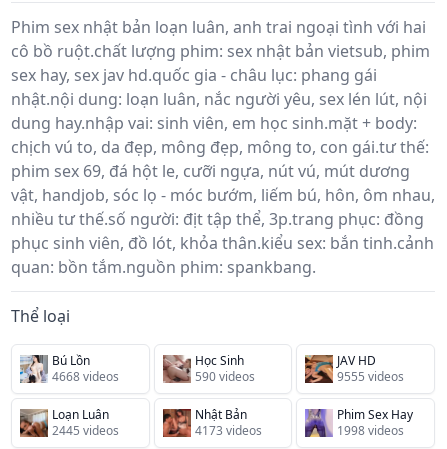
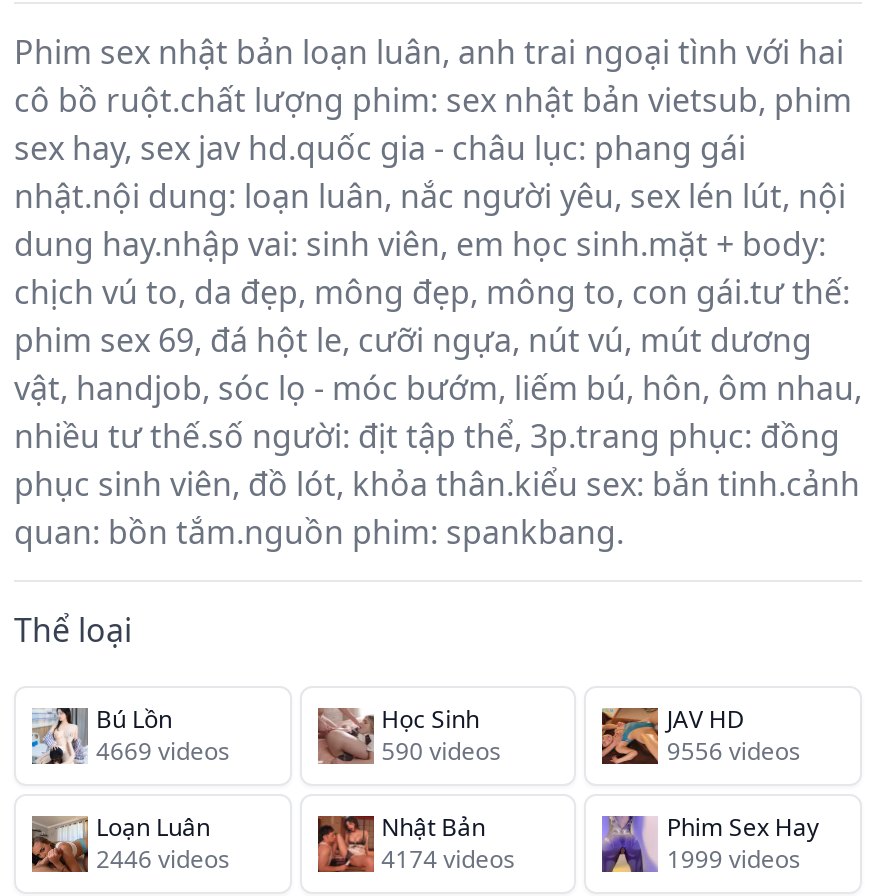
[52,368,119,385] 4668 videos -> [96,734,230,768] 4669 videos
[337,368,404,385] 9555 videos -> [667,734,801,768] 9556 videos
[52,422,119,439] 2445 videos -> [96,842,230,876] 2446 videos
[195,422,262,439] 4173 videos -> [381,842,515,876] 4174 videos
[337,422,404,439] 1998 videos -> [667,842,801,876] 1999 videos

